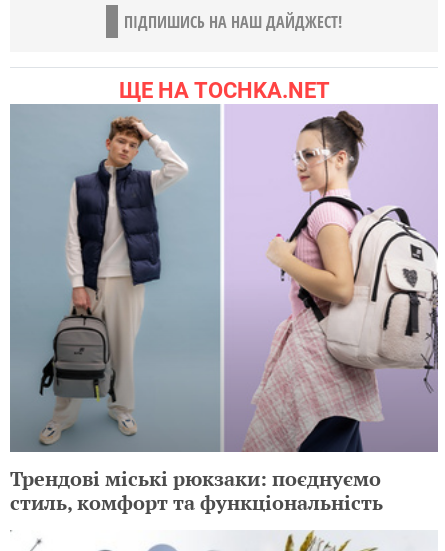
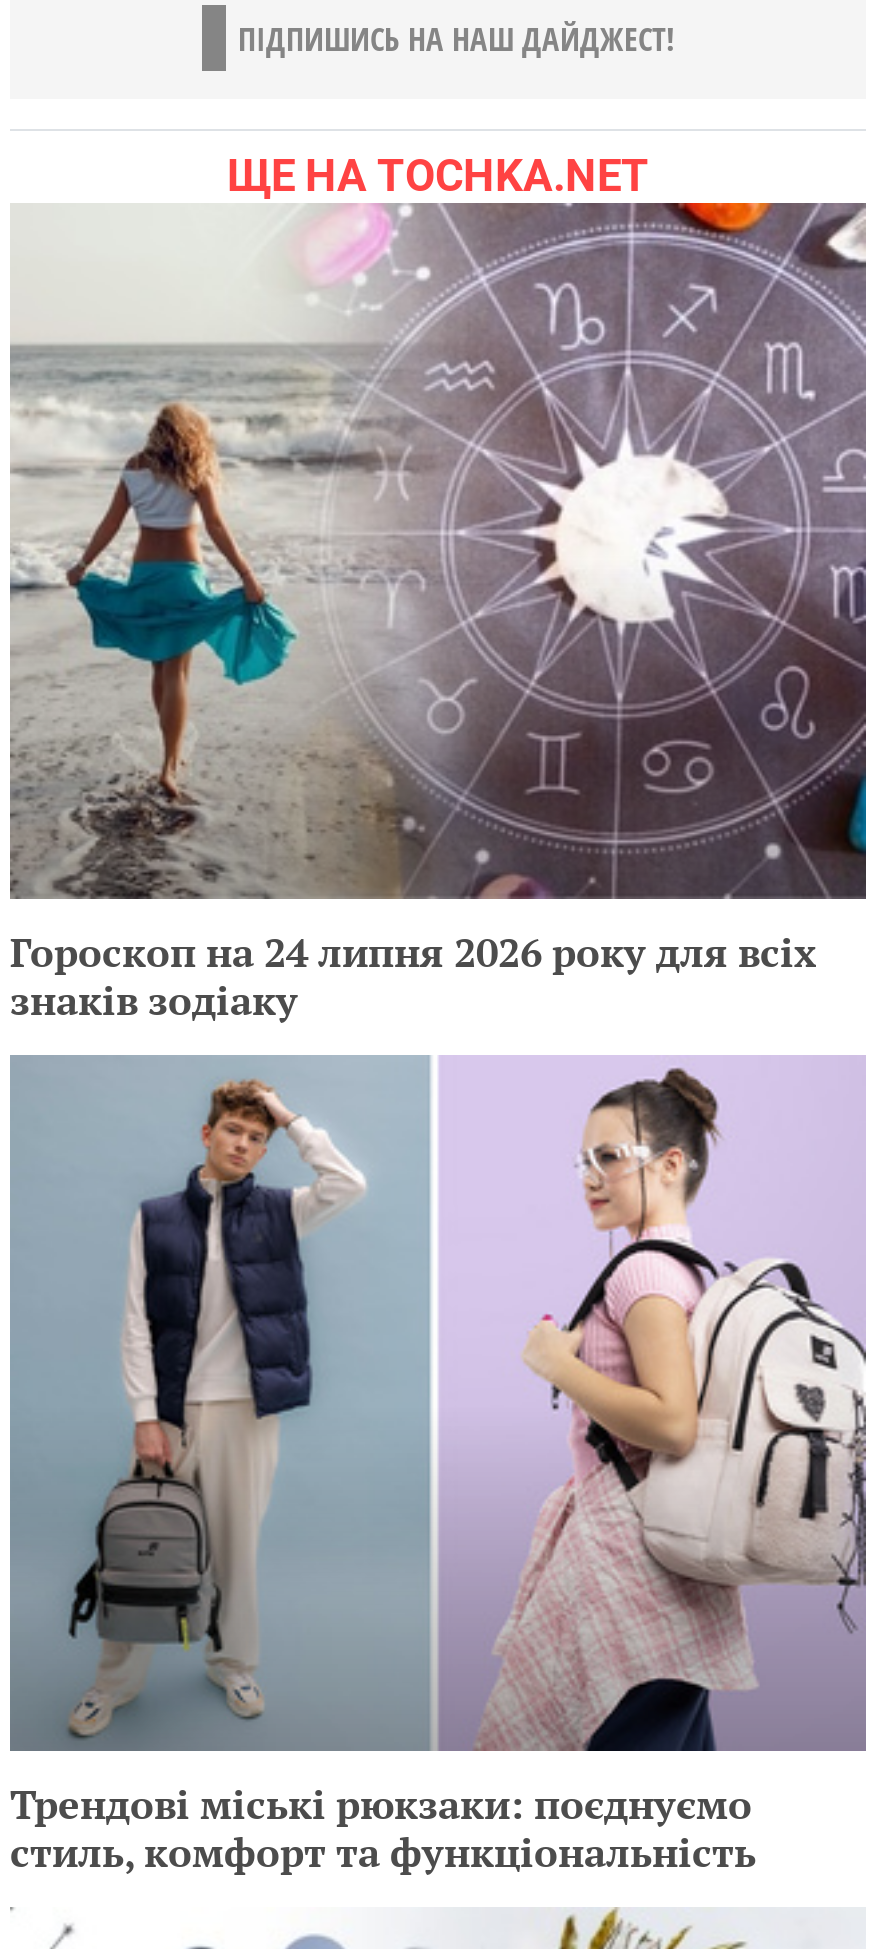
none -> [10,201,868,1027] [image] | Гороскоп на 24 липня 2026 року для всіх | знаків зодіаку

